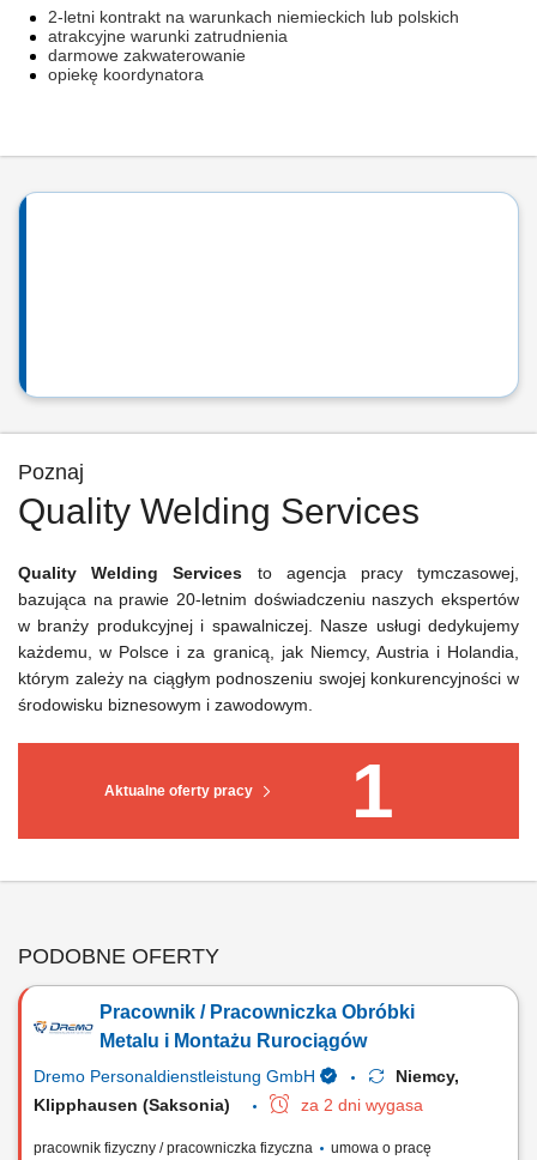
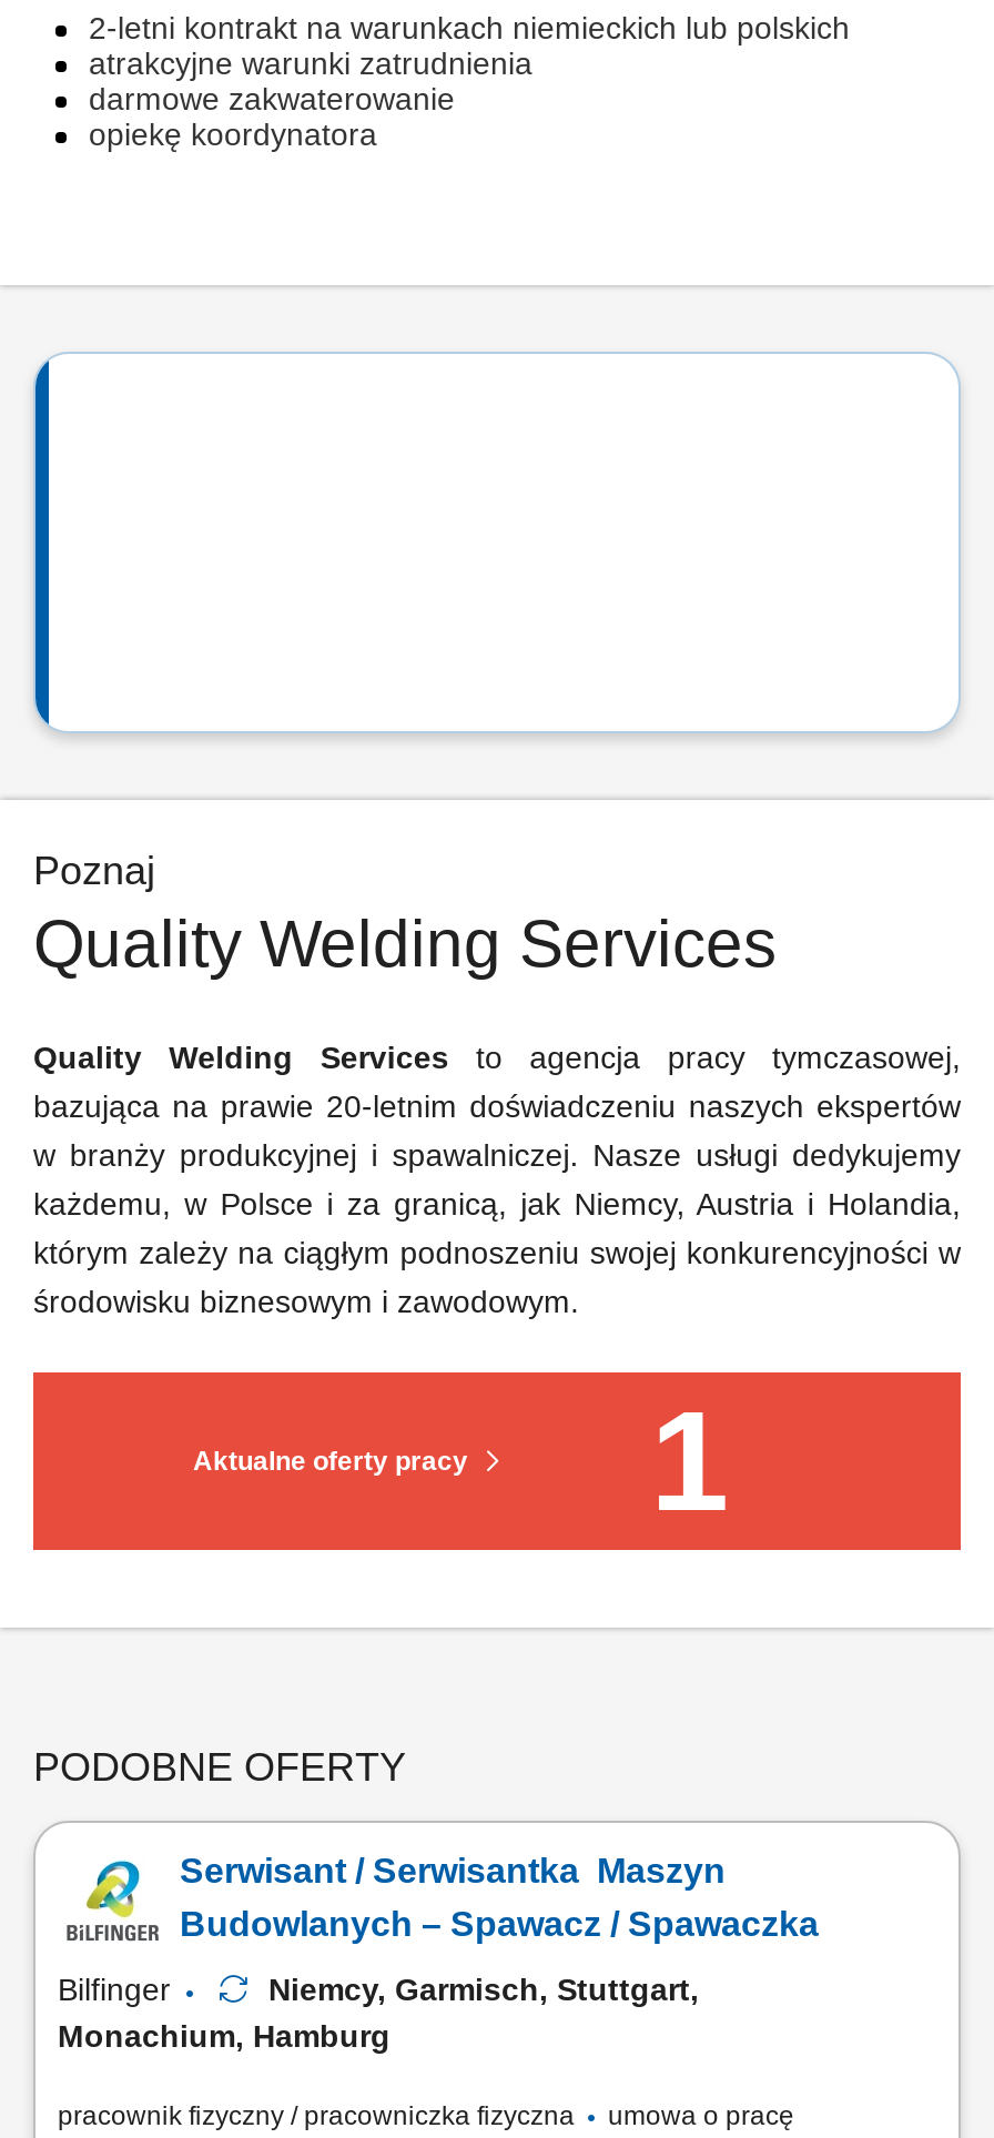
[17,987,459,1114] [image] | Pracownik / Pracowniczka Obróbki | Metalu i Montażu Rurociągów | Dremo Personaldienstleistung GmbH | Niemcy, | Klipphausen (Saksonia) | za 2 dni wygasa -> [58,1852,819,2054] [image] | Serwisant / Serwisantka Maszyn | Budowlanych – Spawacz / Spawaczka | Bilfinger | Niemcy, Garmisch, Stuttgart, | Monachium, Hamburg

